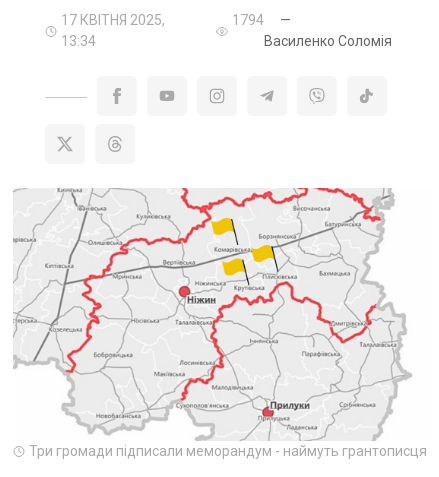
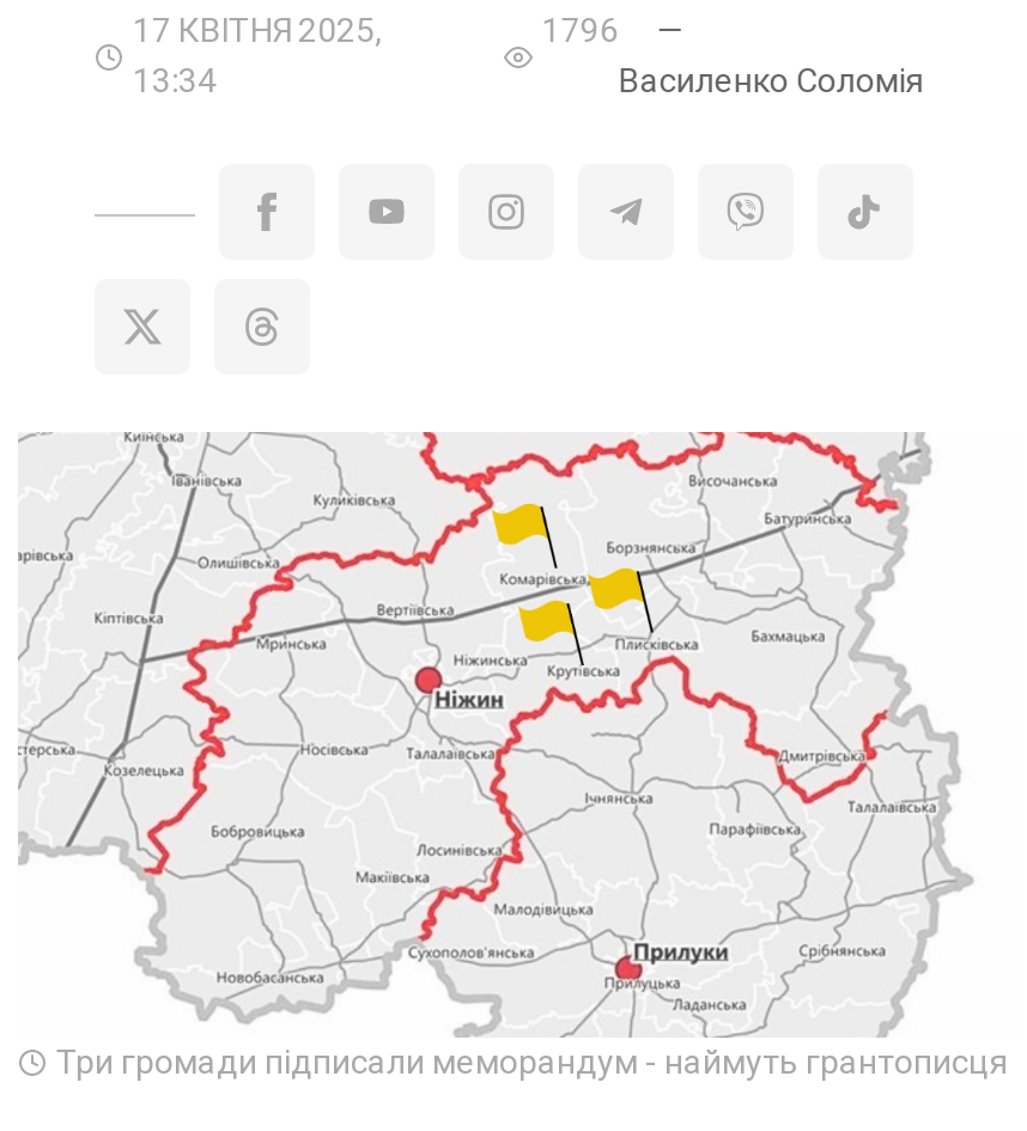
[232,12,264,28] 1794 -> [542,11,618,49] 1796

